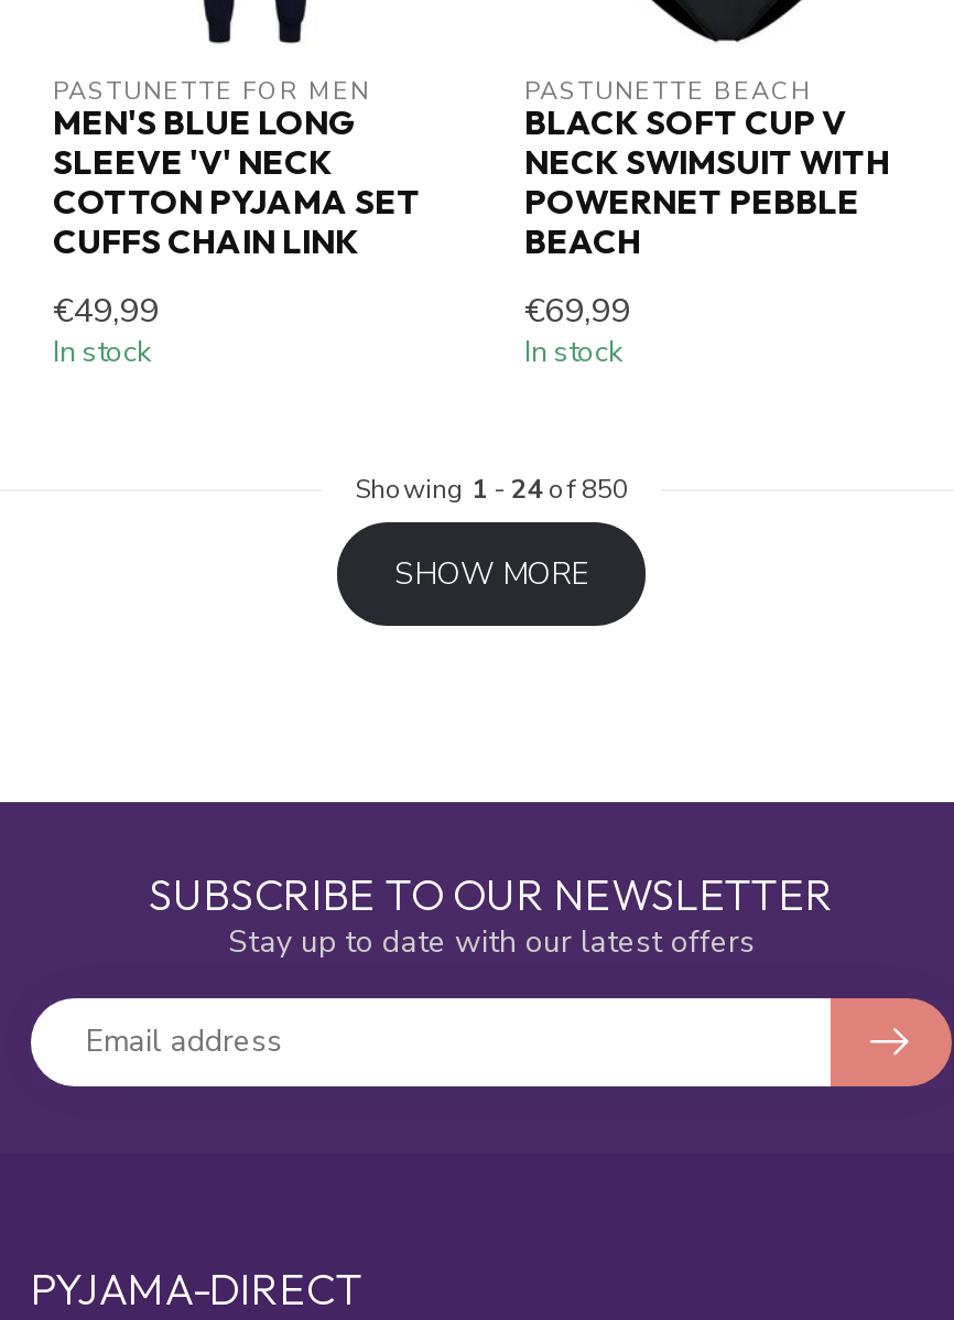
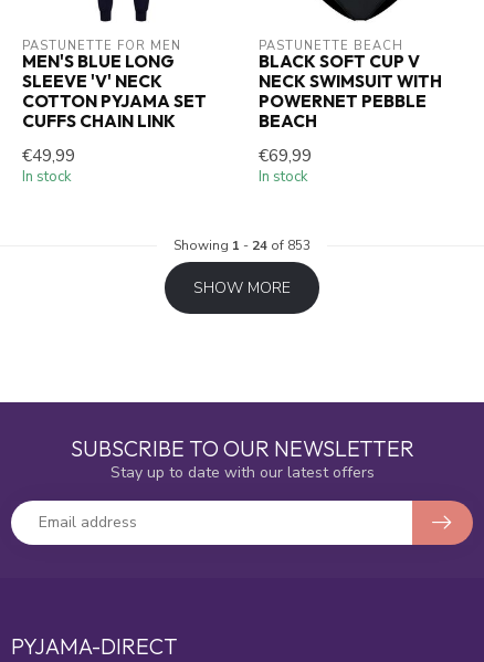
[355,470,628,506] Showing 1 - 24 of 850 -> [173,236,311,254] Showing 1 - 24 of 853

